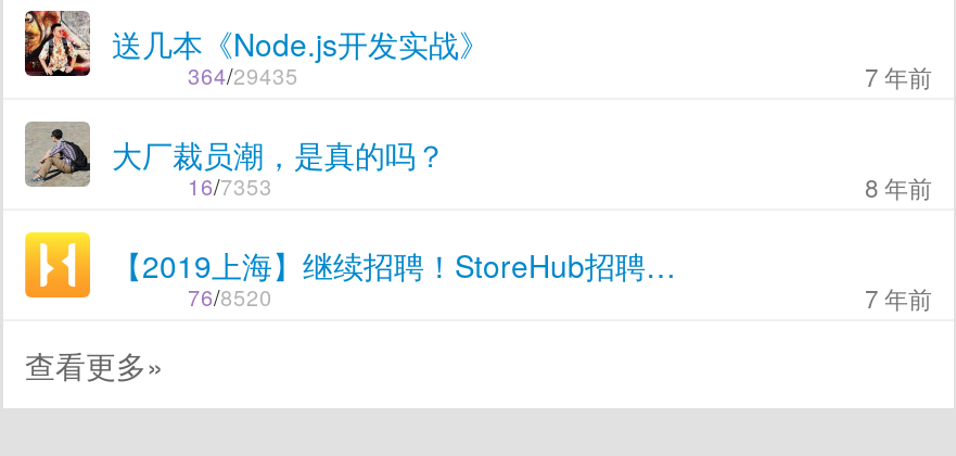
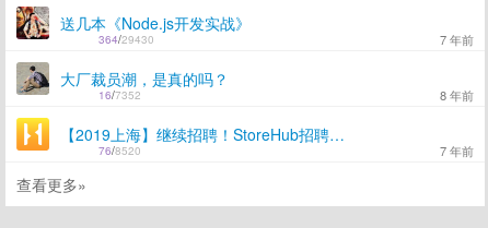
[188,61,298,91] 364 /29435 -> [98,32,154,47] 364 /29430
[188,172,272,202] 16 /7353 -> [98,87,141,103] 16 /7352

